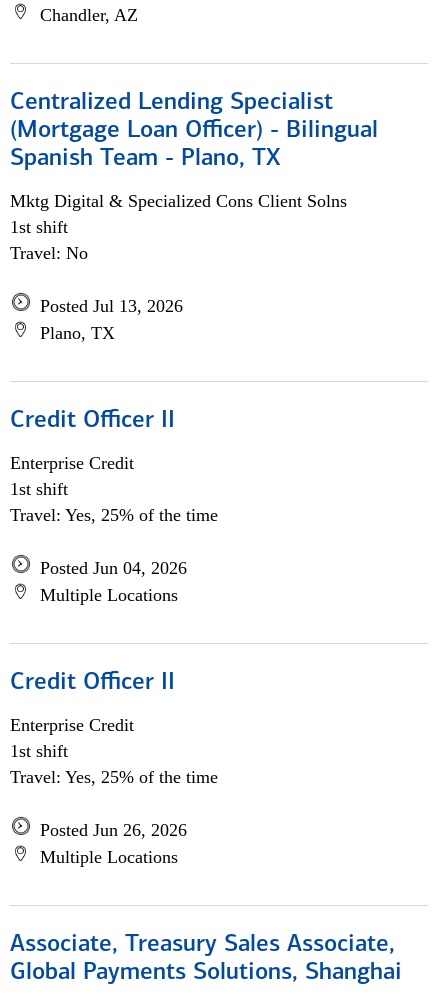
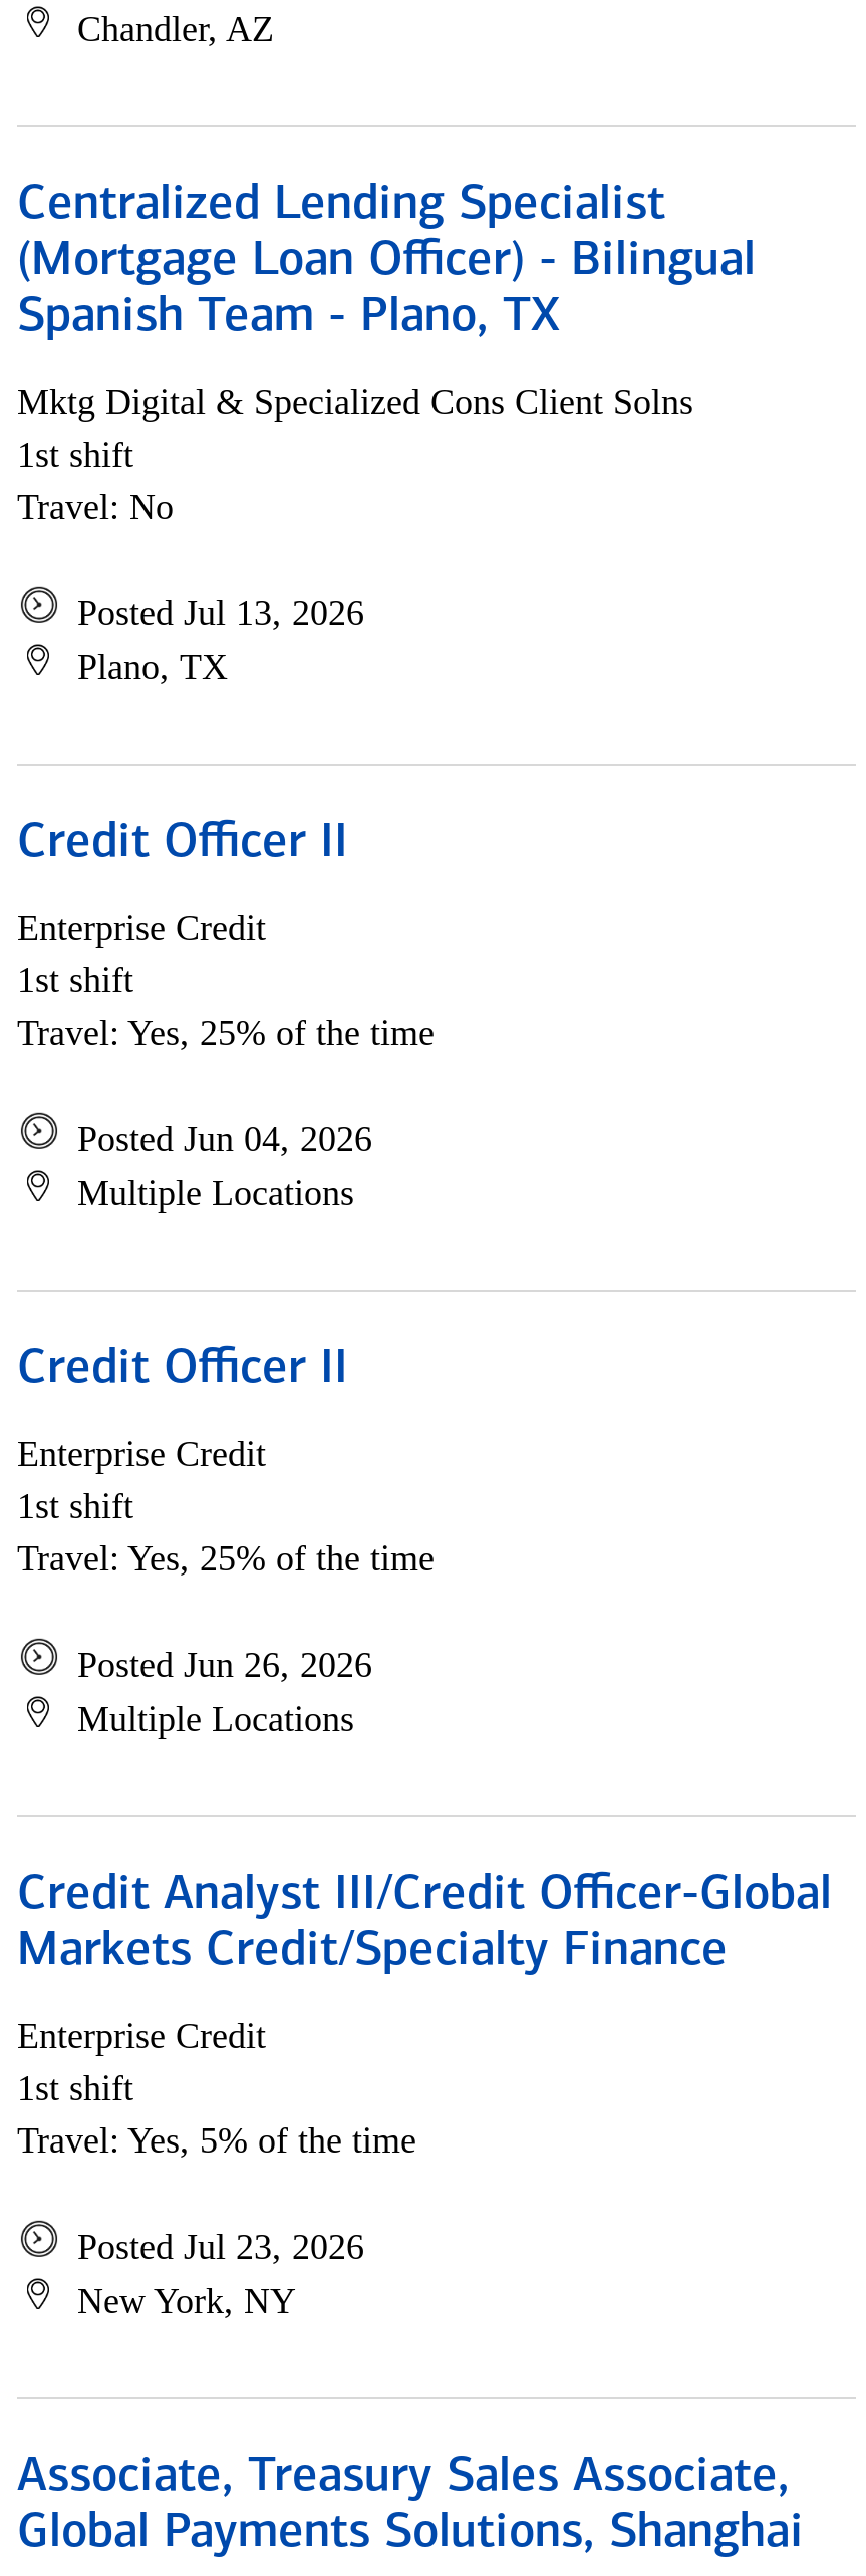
none -> [17,1872,832,2321] Credit Analyst III/Credit Officer-Global | Markets Credit/Specialty Finance | Enterprise Credit | 1st shift | Travel: Yes, 5% of the time | Posted Jul 23, 2026 | New York, NY

